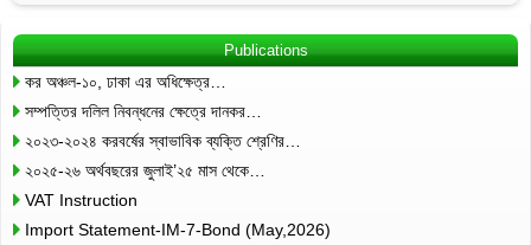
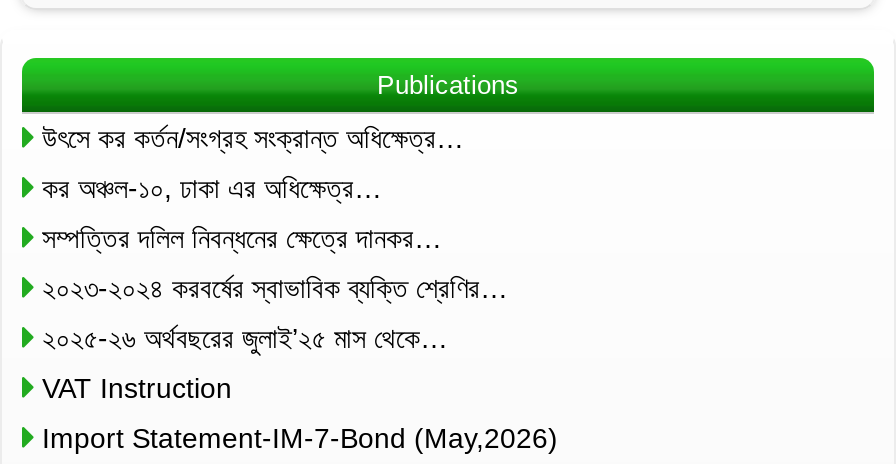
none -> [42,121,464,153] উৎসে কর কর্তন/সংগ্রহ সংক্রান্ত অধিক্ষেত্র…

